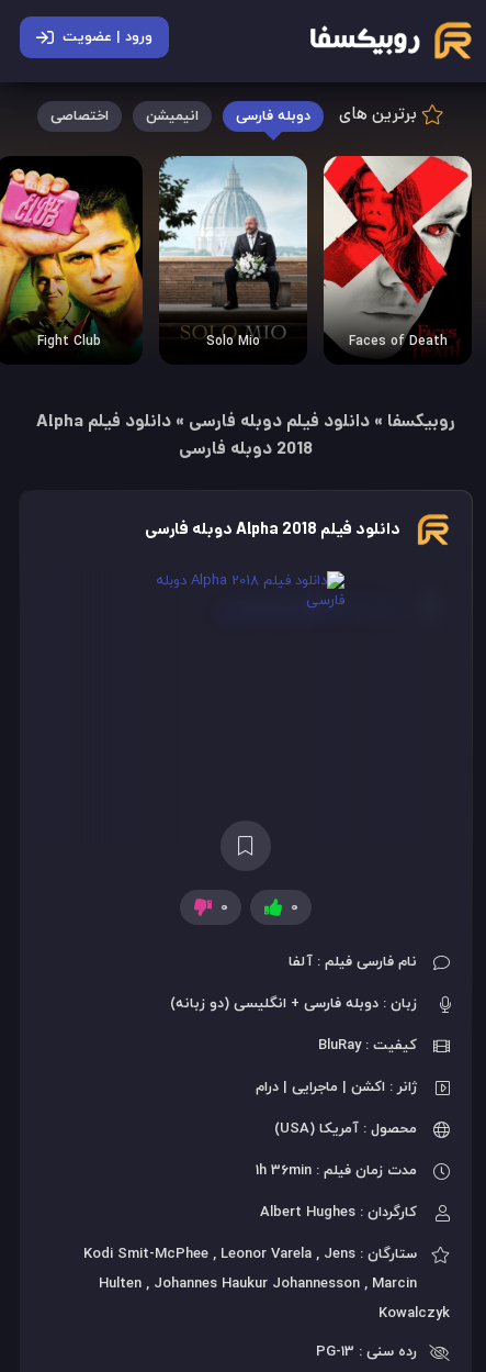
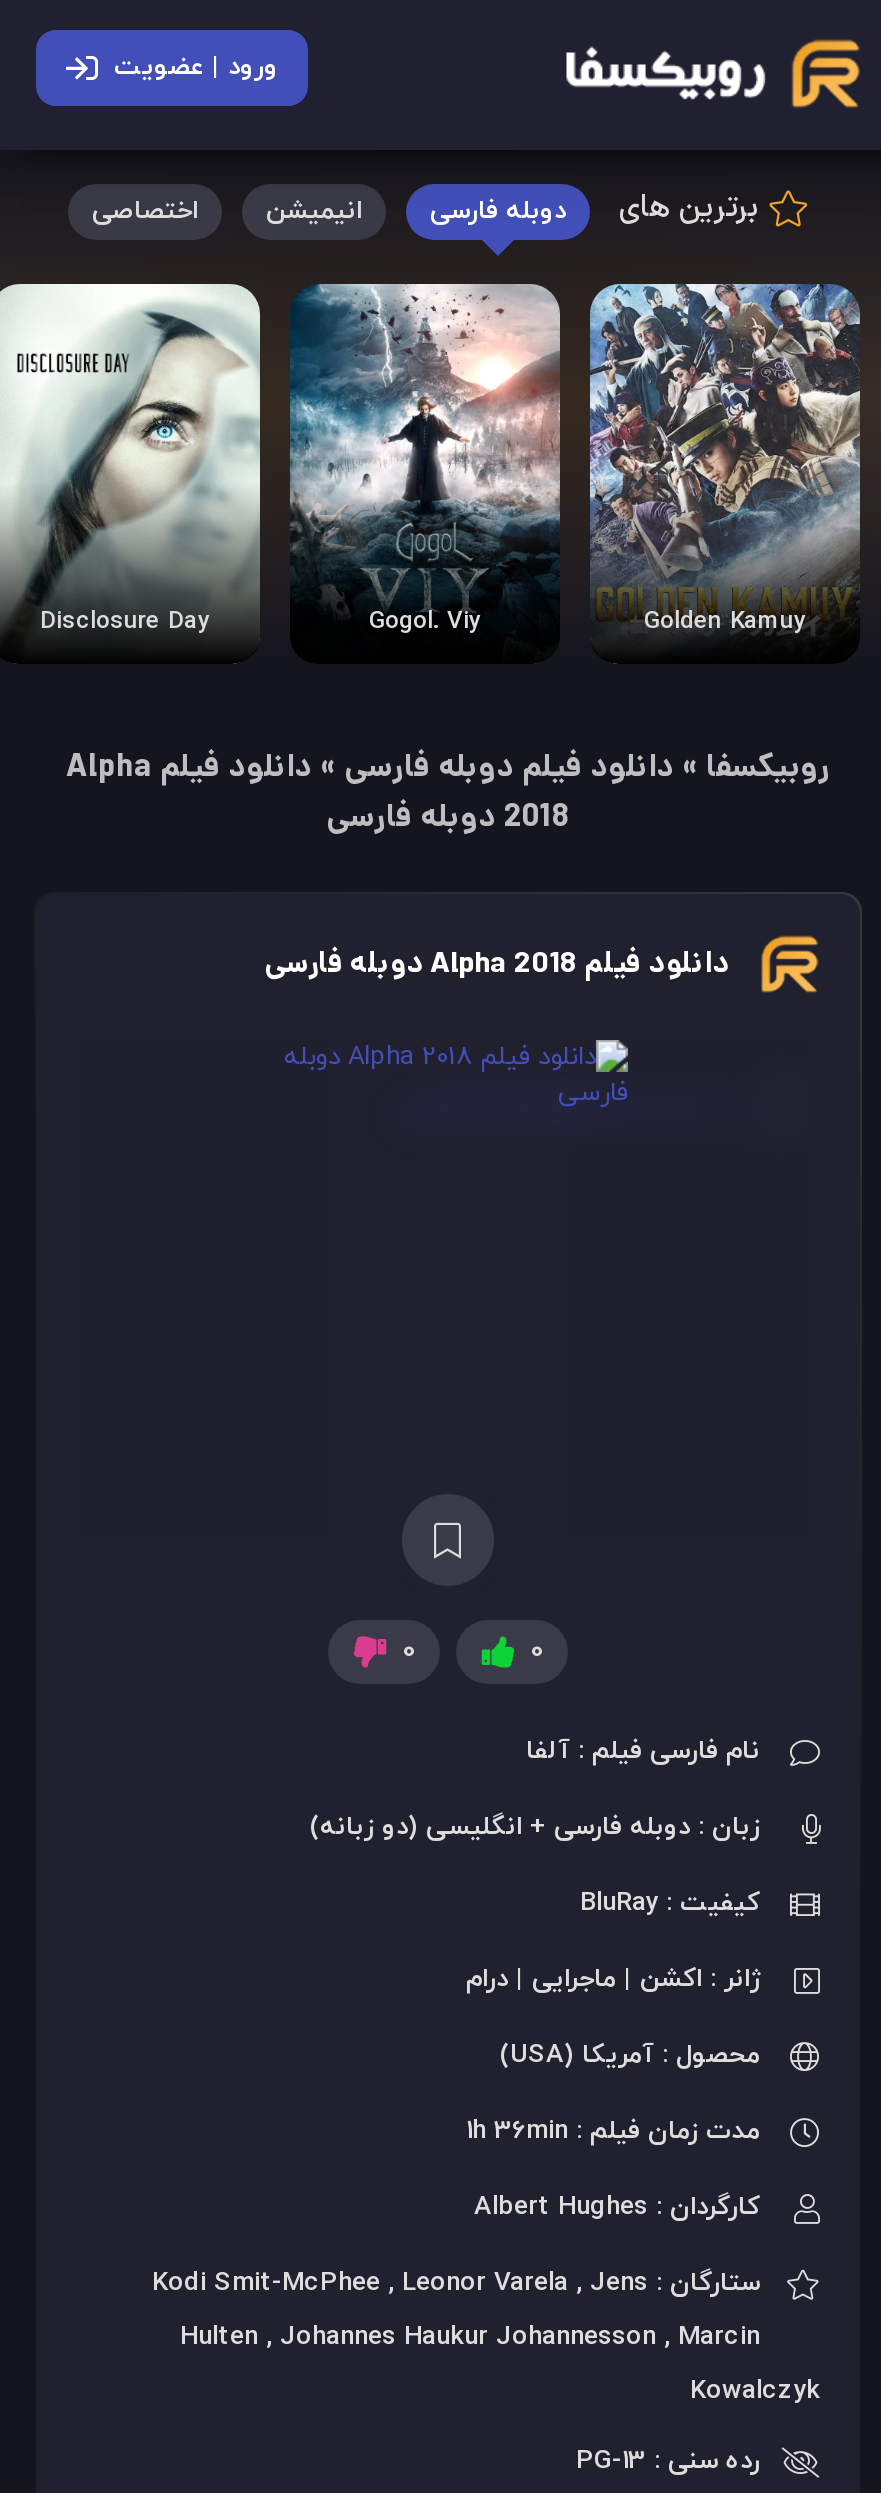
[3,156,447,353] [image] | Faces of Death | Solo Mio | Fight Club -> [6,282,806,644] [image] | Golden Kamuy | Gogol. Viy | Disclosure Day
[158,155,308,337] [image] -> [288,282,560,602] [image]
[323,155,473,353] [image] -> [588,282,862,644] [image]

